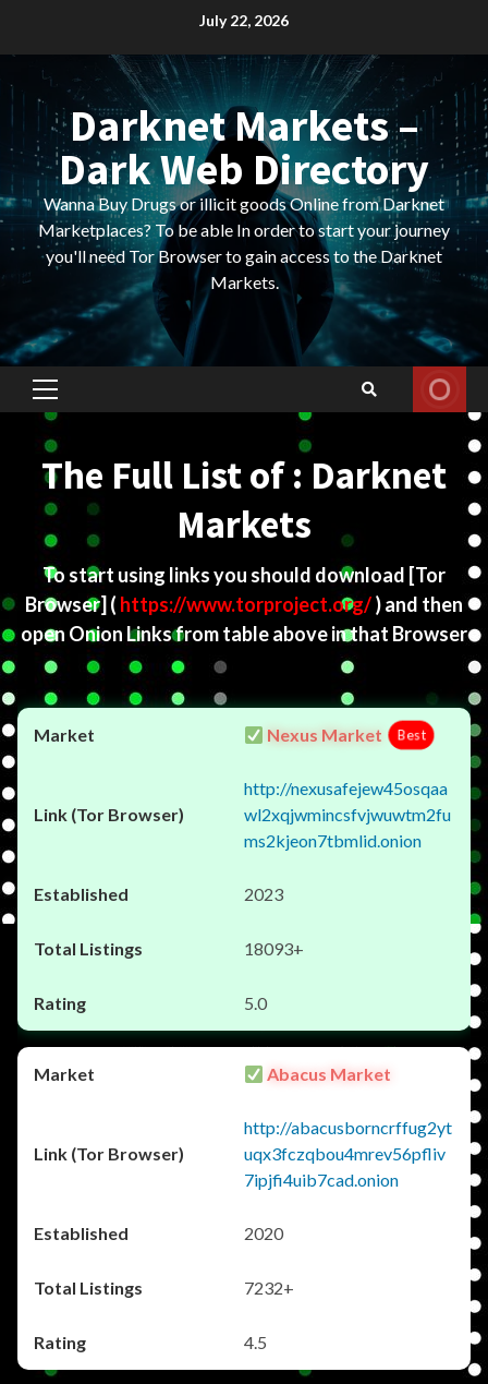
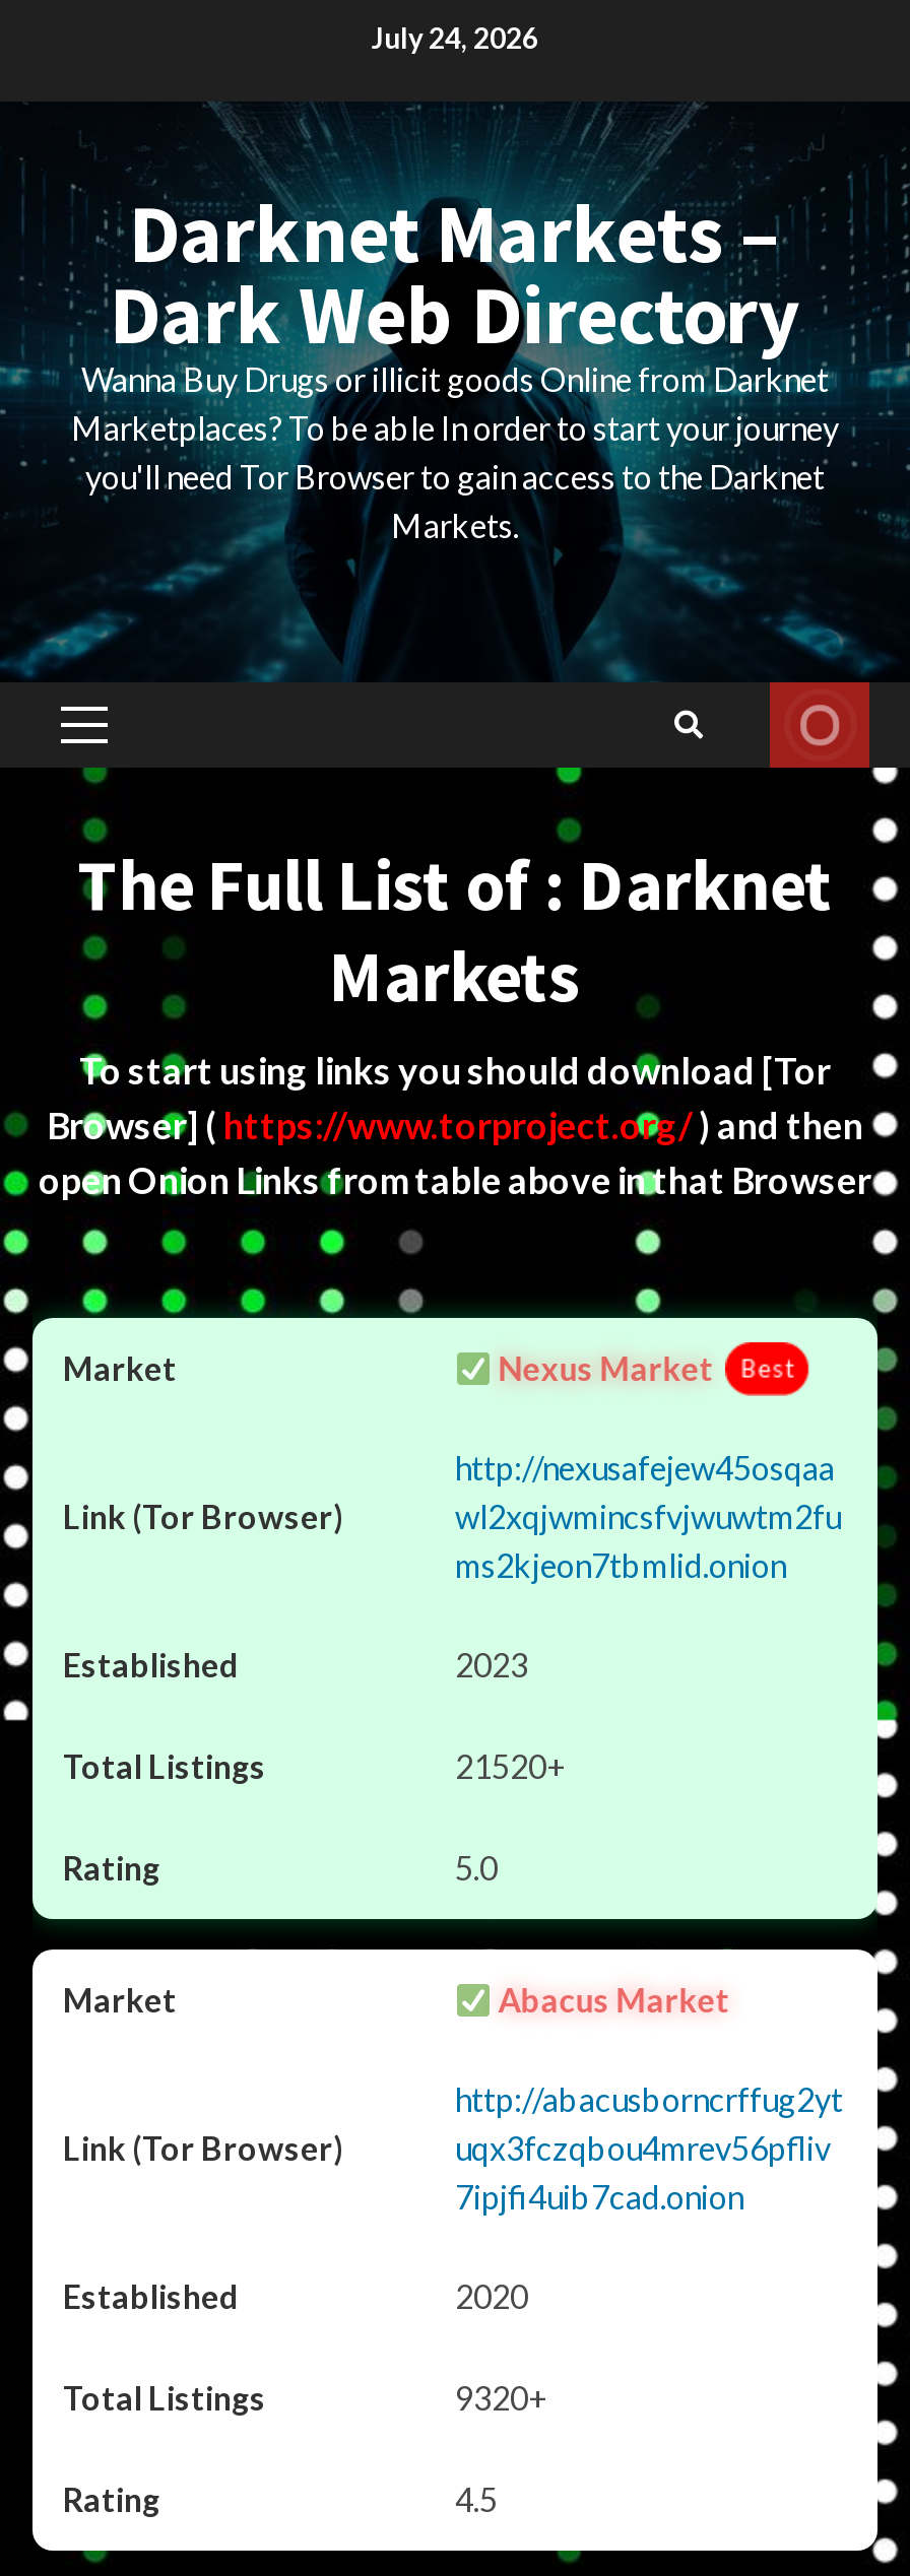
[199,10,289,29] July 22, 2026 -> [372,19,538,54] July 24, 2026
[244,938,304,959] 18093+ -> [455,1746,567,1785] 21520+
[244,1277,294,1298] 7232+ -> [455,2378,548,2417] 9320+

